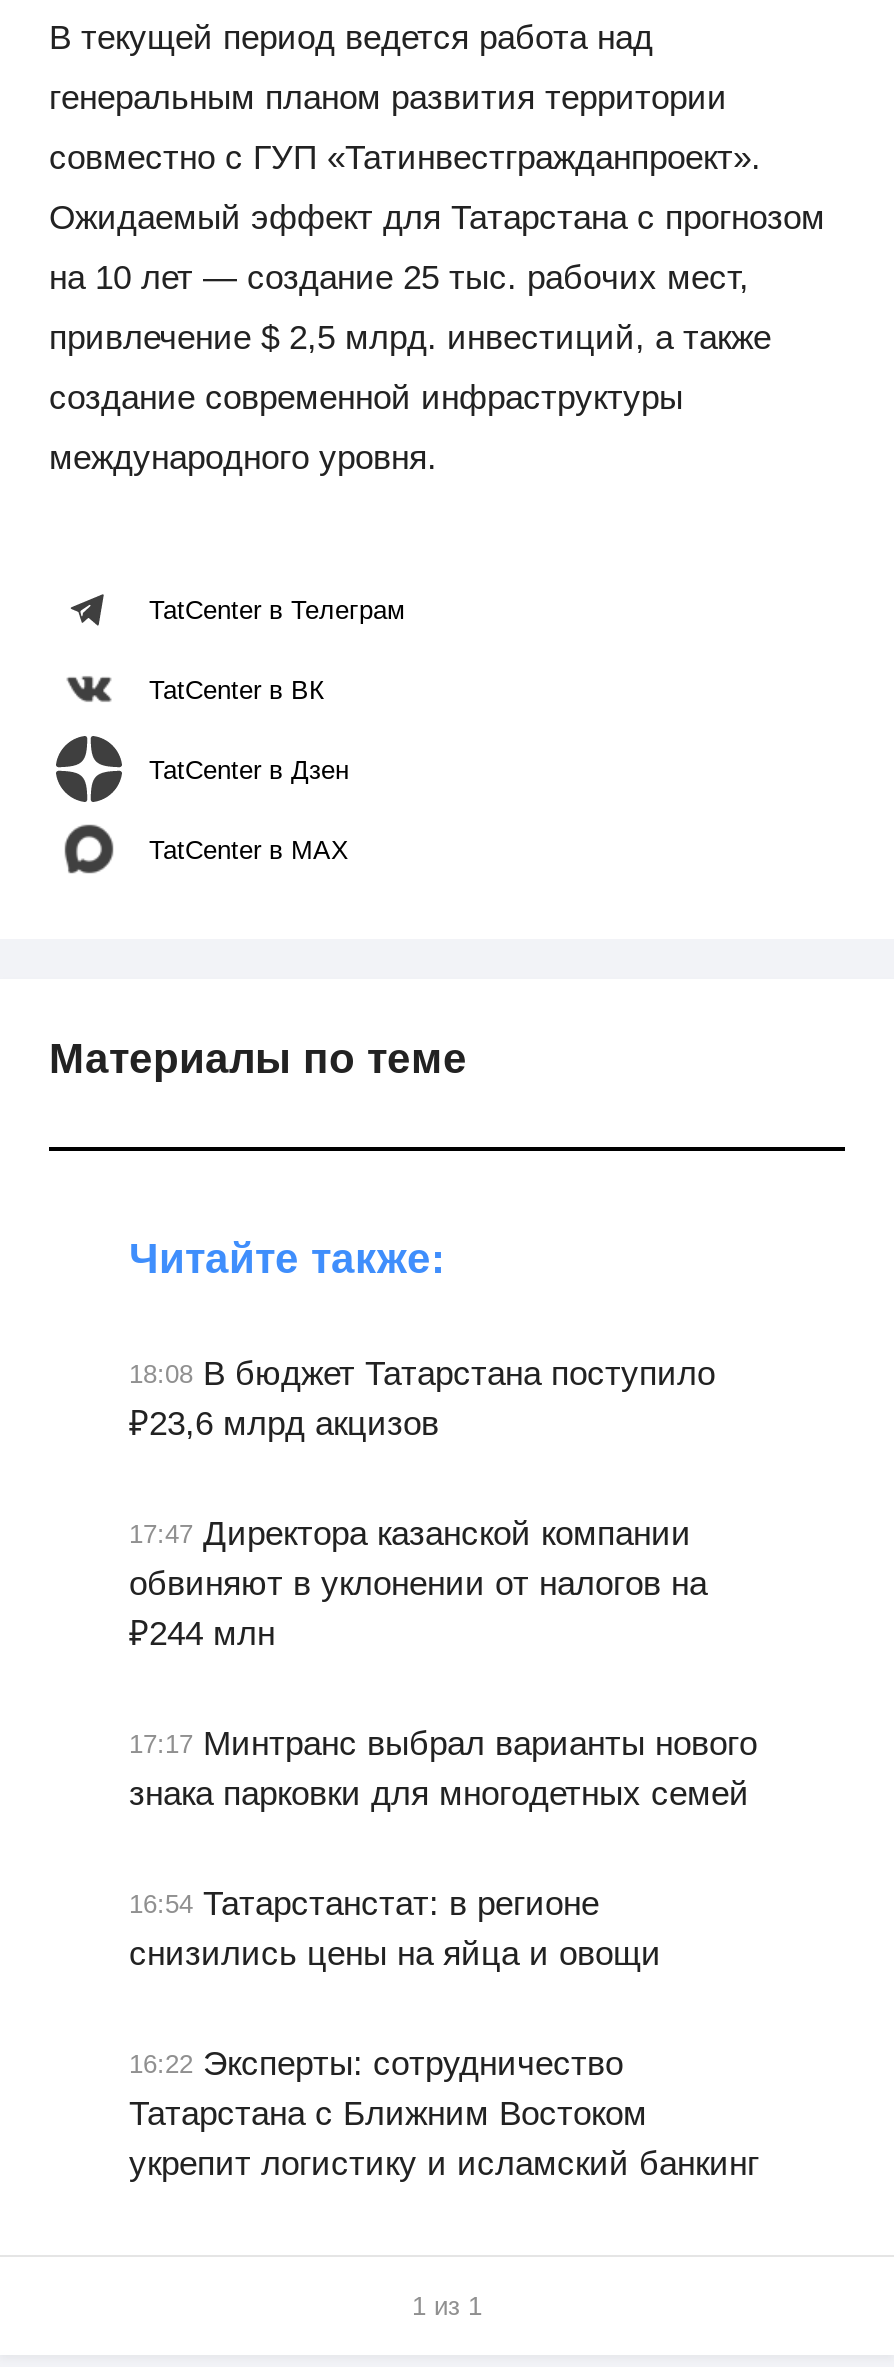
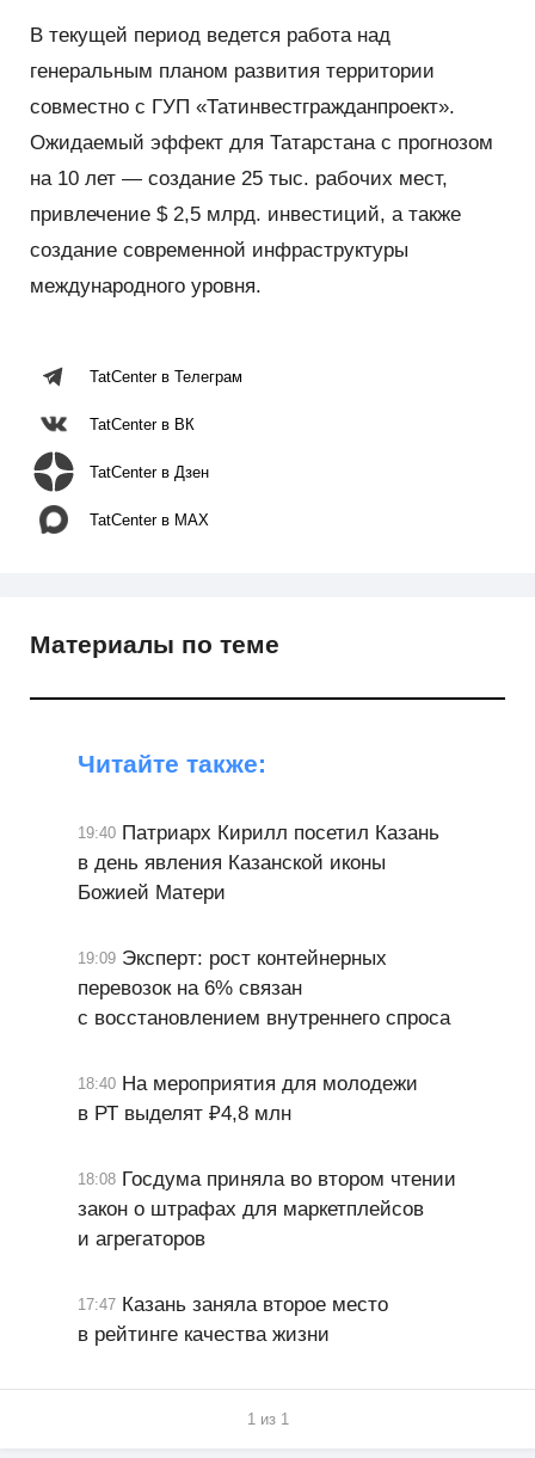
[129,1355,715,1443] 18:08 В бюджет Татарстана поступило | ₽23,6 млрд акцизов -> [78,822,439,904] 19:40 Патриарх Кирилл посетил Казань | в день явления Казанской иконы | Божией Матери
[129,1515,707,1653] 17:47 Директора казанской компании | обвиняют в уклонении от налогов на | ₽244 млн -> [78,947,450,1029] 19:09 Эксперт: рост контейнерных | перевозок на 6% связан | с восстановлением внутреннего спроса
[129,1725,757,1813] 17:17 Минтранс выбрал варианты нового | знака парковки для многодетных семей -> [78,1072,418,1125] 18:40 На мероприятия для молодежи | в РТ выделят ₽4,8 млн
[129,1885,661,1973] 16:54 Татарстанстат: в регионе | снизились цены на яйца и овощи -> [78,1168,456,1250] 18:08 Госдума приняла во втором чтении | закон о штрафах для маркетплейсов | и агрегаторов
[129,2045,759,2183] 16:22 Эксперты: сотрудничество | Татарстана с Ближним Востоком | укрепит логистику и исламский банкинг -> [78,1293,388,1346] 17:47 Казань заняла второе место | в рейтинге качества жизни

